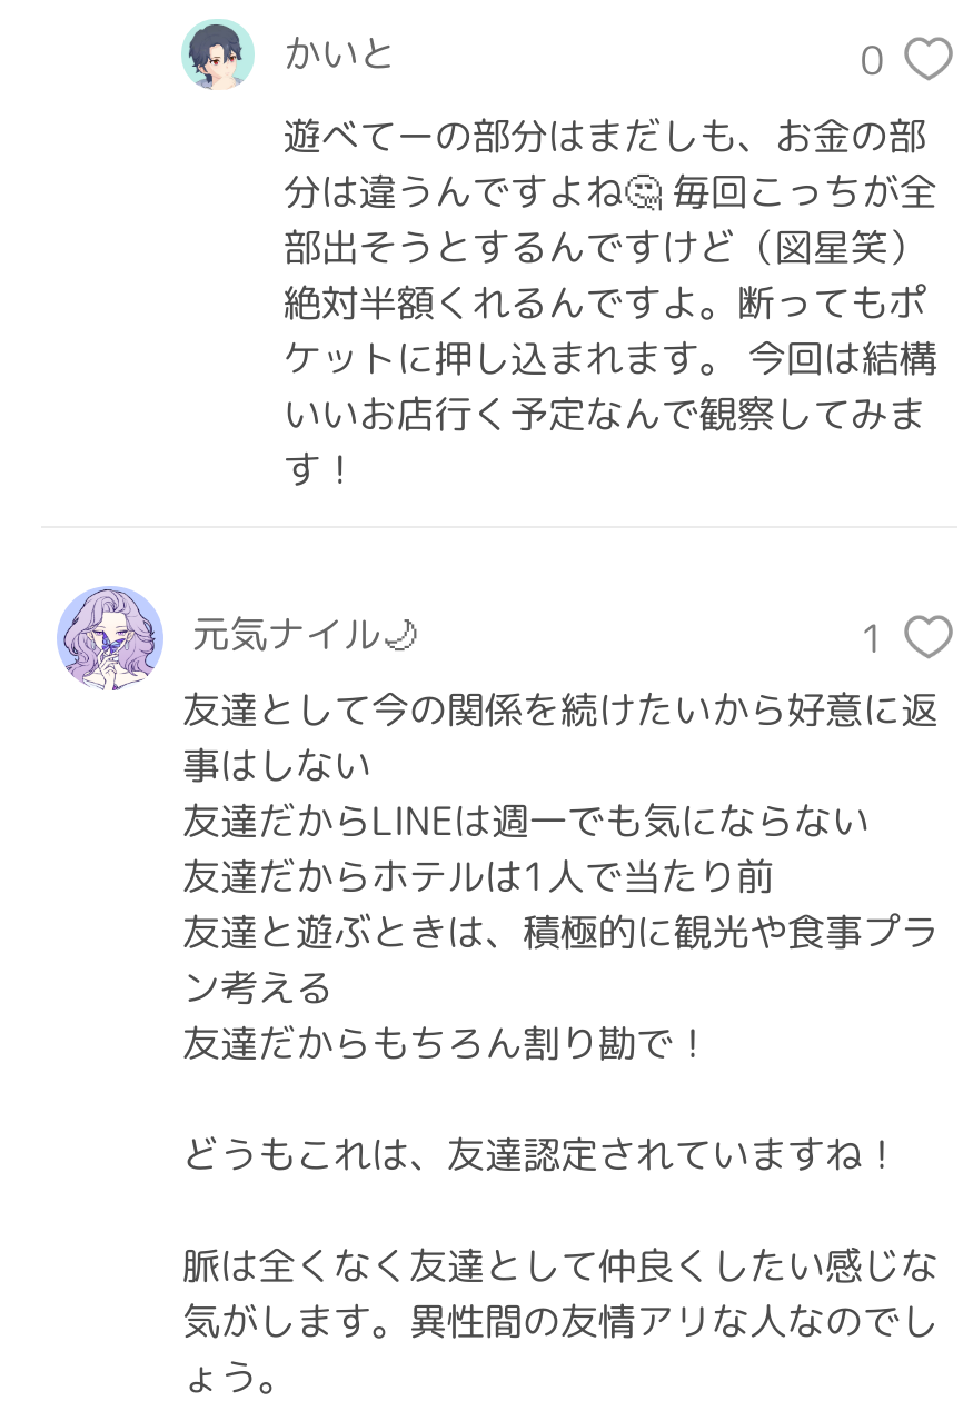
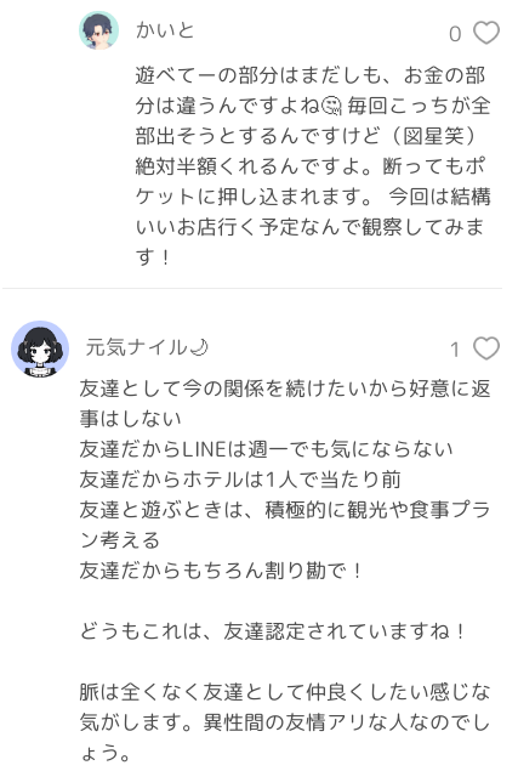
[61,586,155,693] [image] -> [15,321,64,379] [image]

